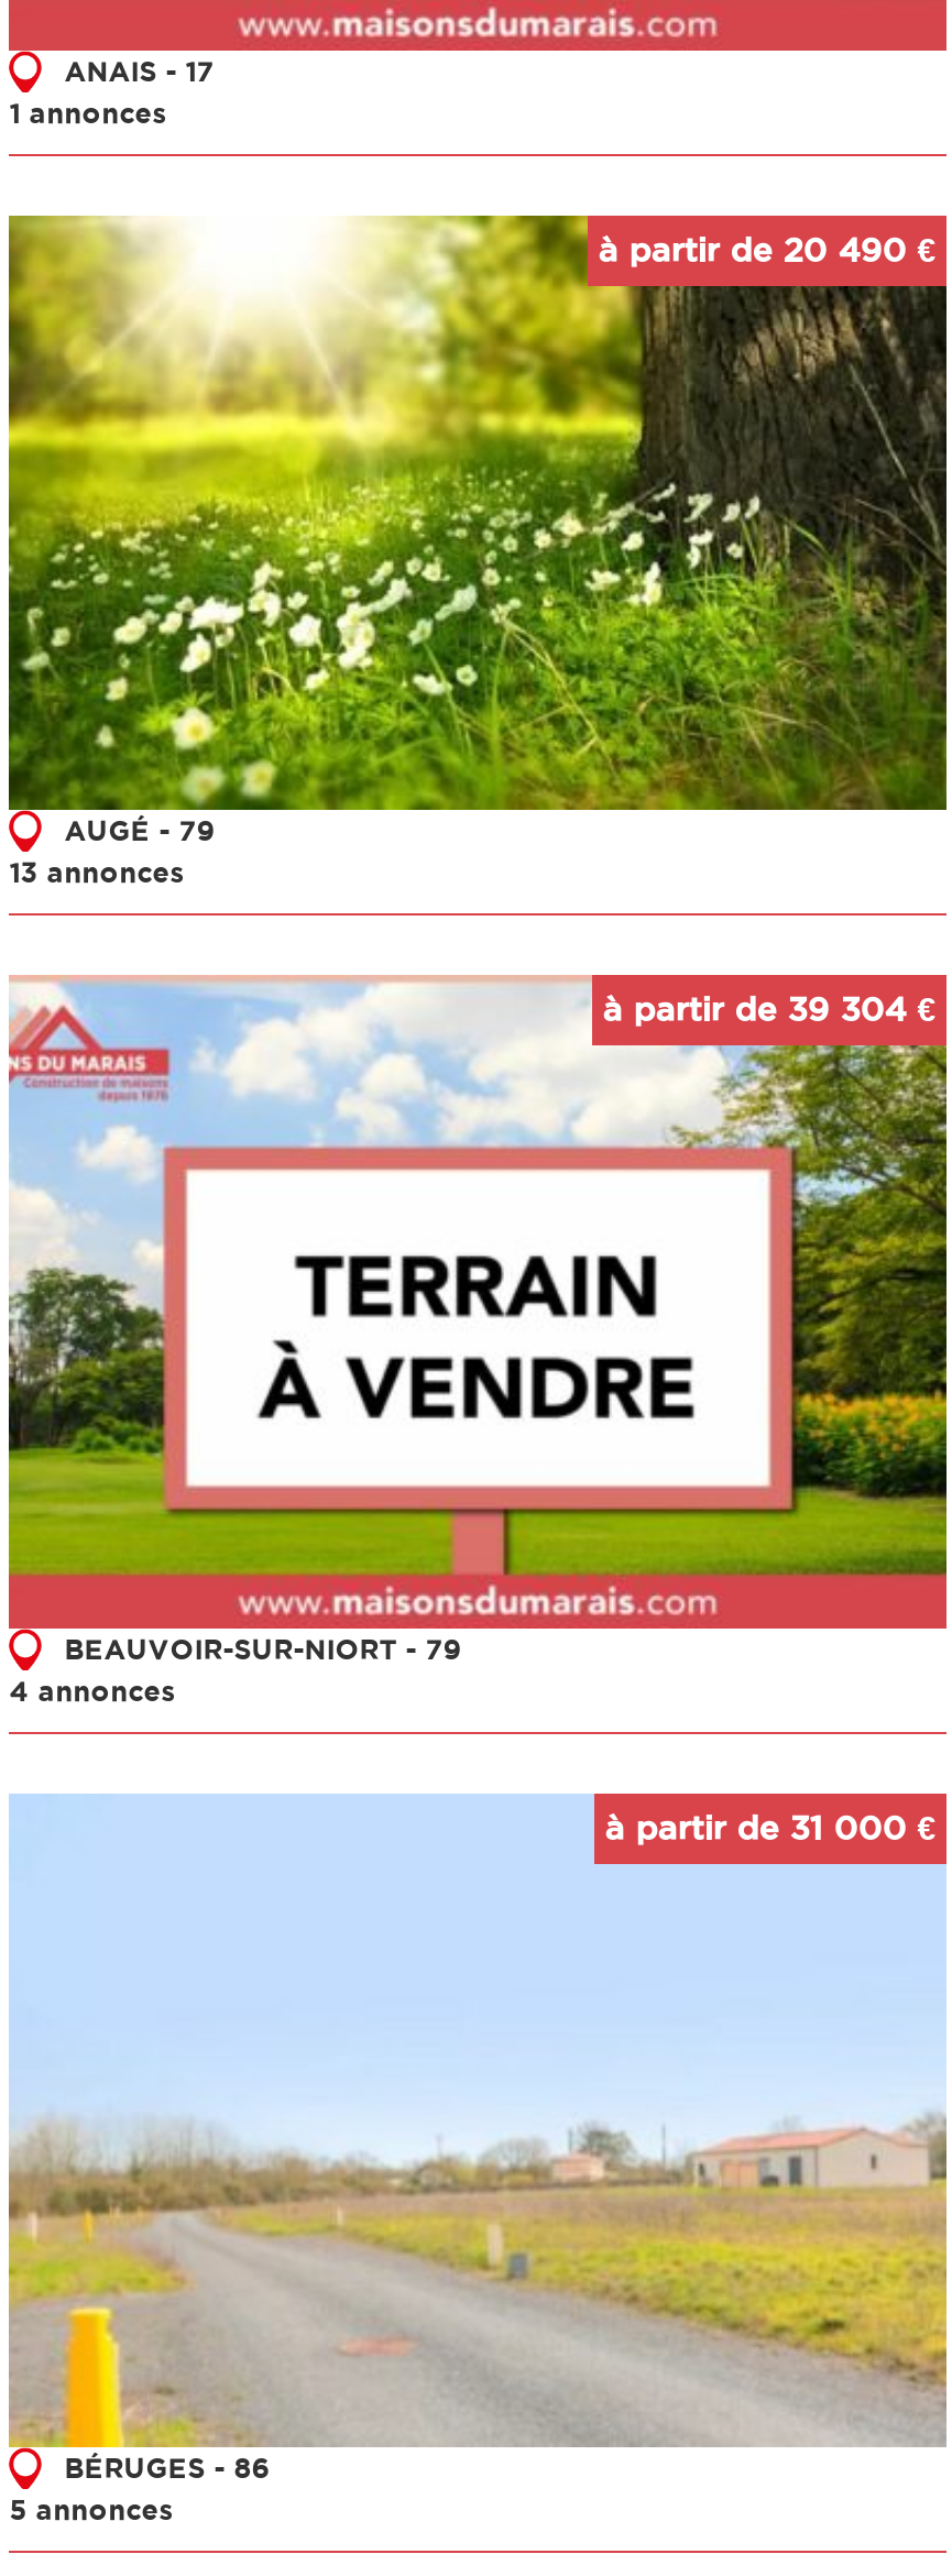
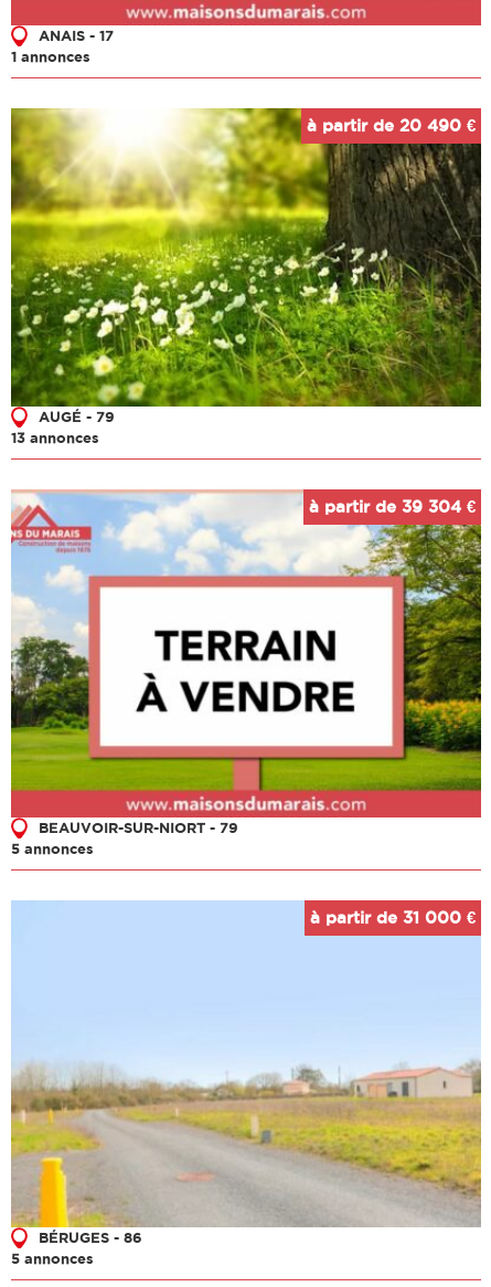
[9,1674,177,1705] 4 annonces -> [11,840,94,856] 5 annonces

